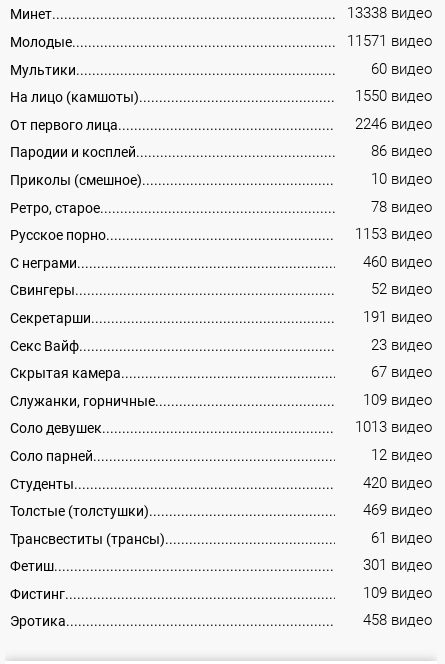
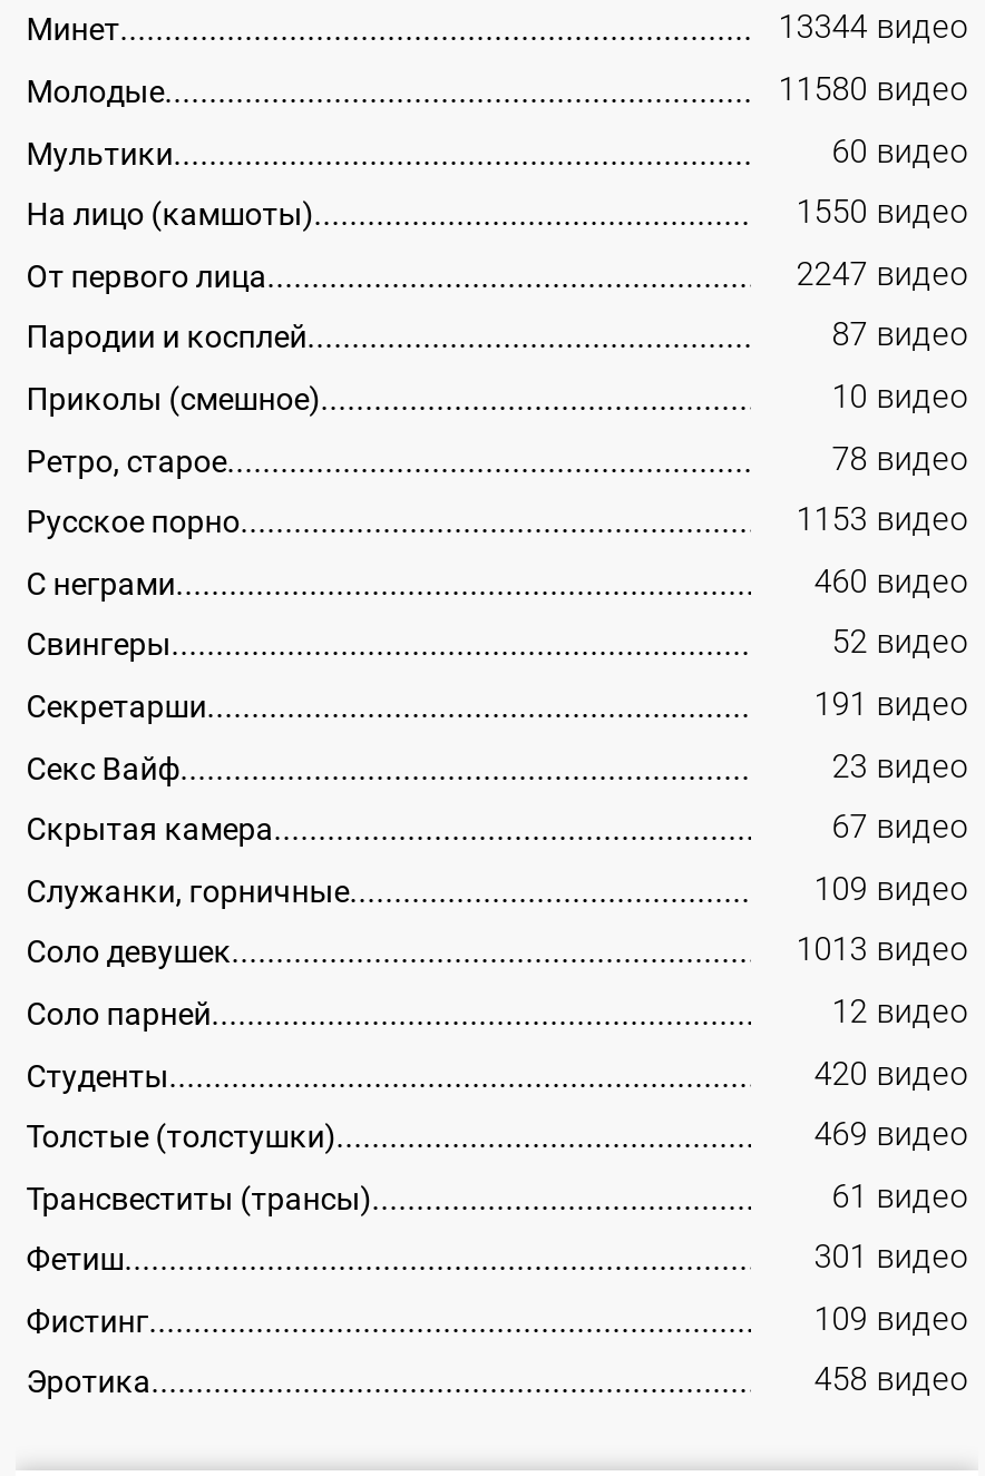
[347,5,432,22] 13338 видео -> [778,10,968,48] 13344 видео
[347,33,432,50] 11571 видео -> [778,71,968,109] 11580 видео
[355,116,432,133] 2246 видео -> [796,256,968,294] 2247 видео
[371,143,432,160] 86 видео -> [832,317,968,355] 87 видео

